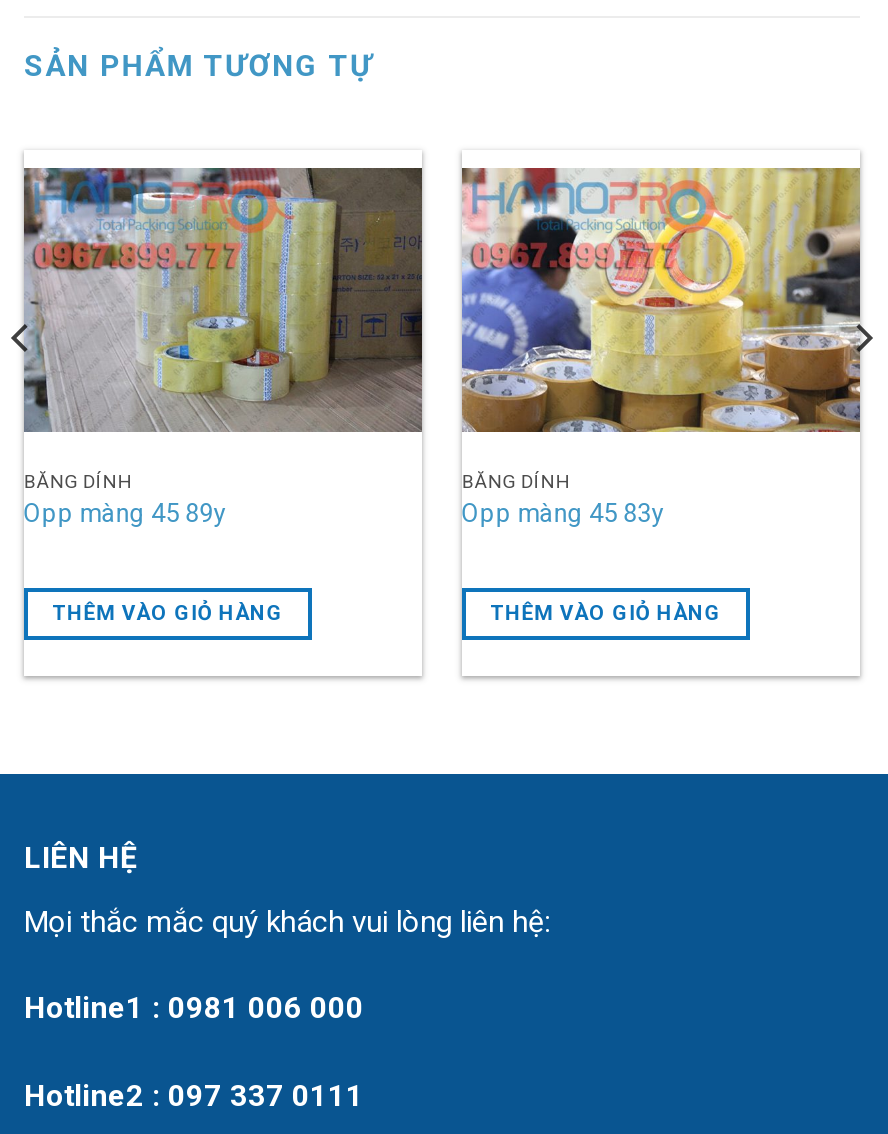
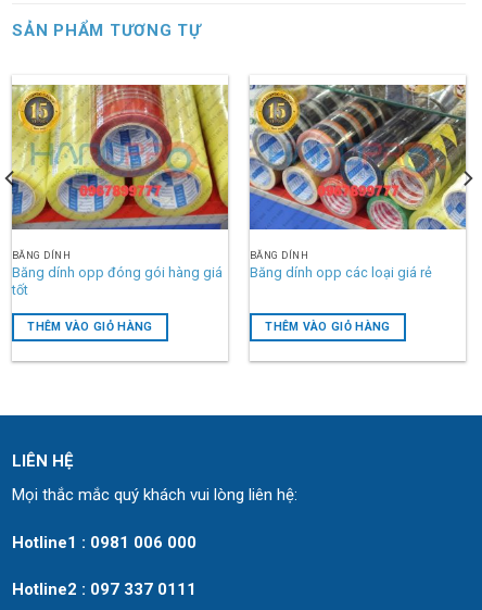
[22,167,424,528] [image] | Opp màng 45 89y -> [11,84,229,298] [image] | Băng dính opp đóng gói hàng giá | tốt
[460,167,862,528] [image] | Opp màng 45 83y -> [249,84,467,281] [image] | Băng dính opp các loại giá rẻ

